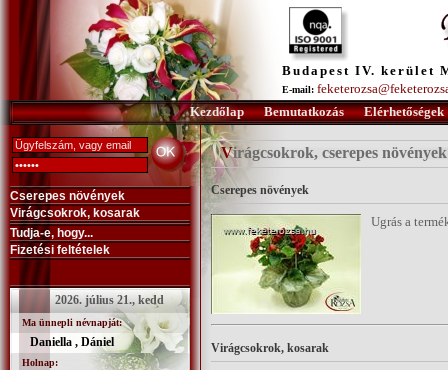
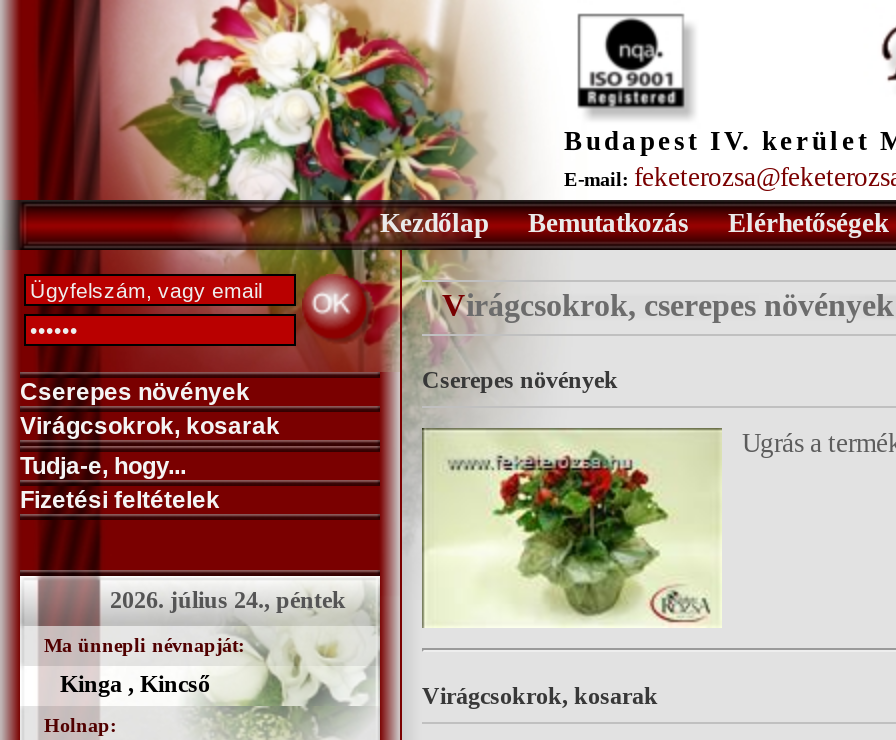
[55,293,164,307] 2026. július 21., kedd -> [110,586,346,614] 2026. július 24., péntek
[30,335,114,349] Daniella , Dániel -> [60,670,210,698] Kinga , Kincső

